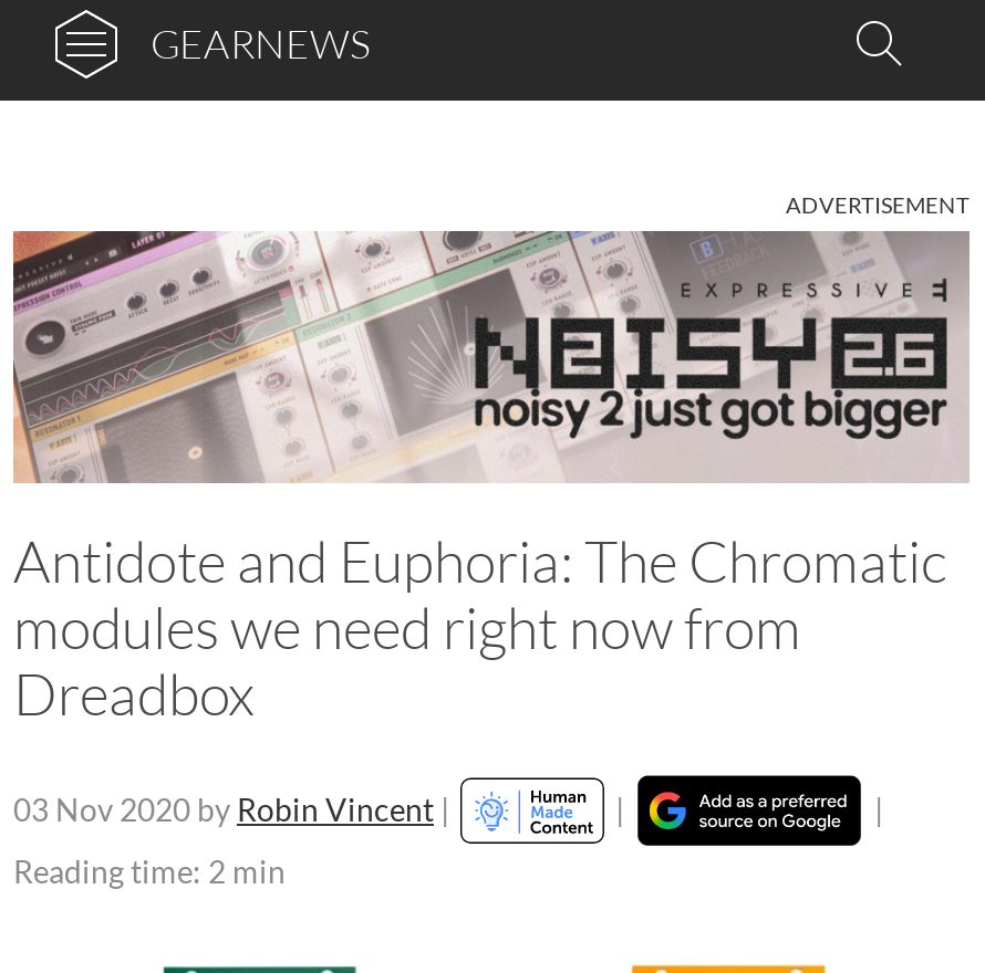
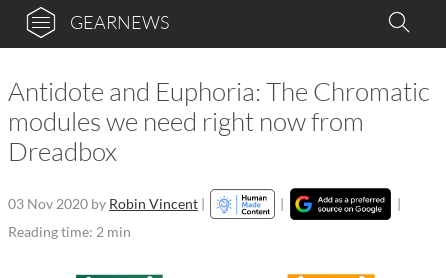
[786,191,970,218] ADVERTISEMENT -> none
[11,229,972,485] [image] -> none

